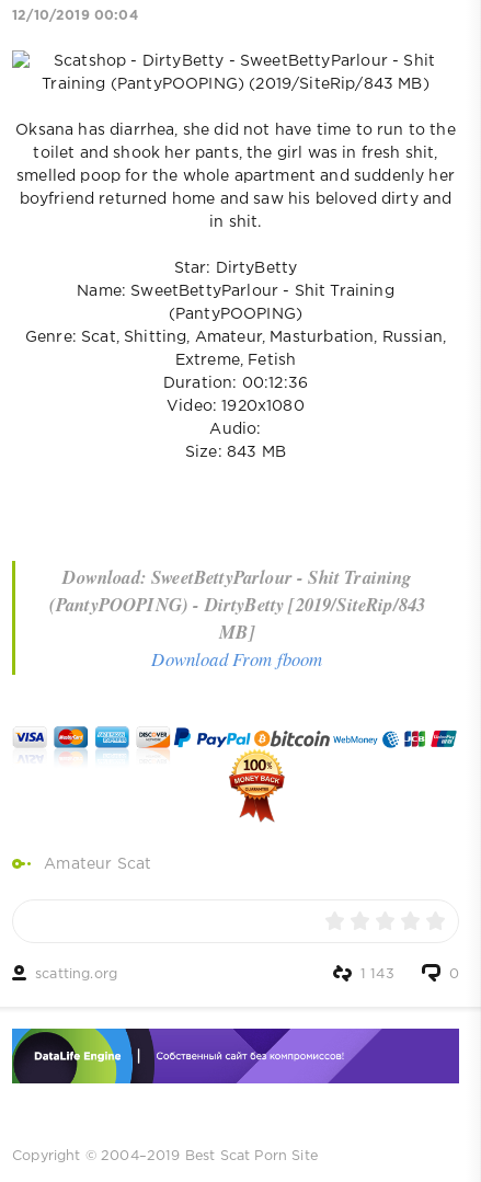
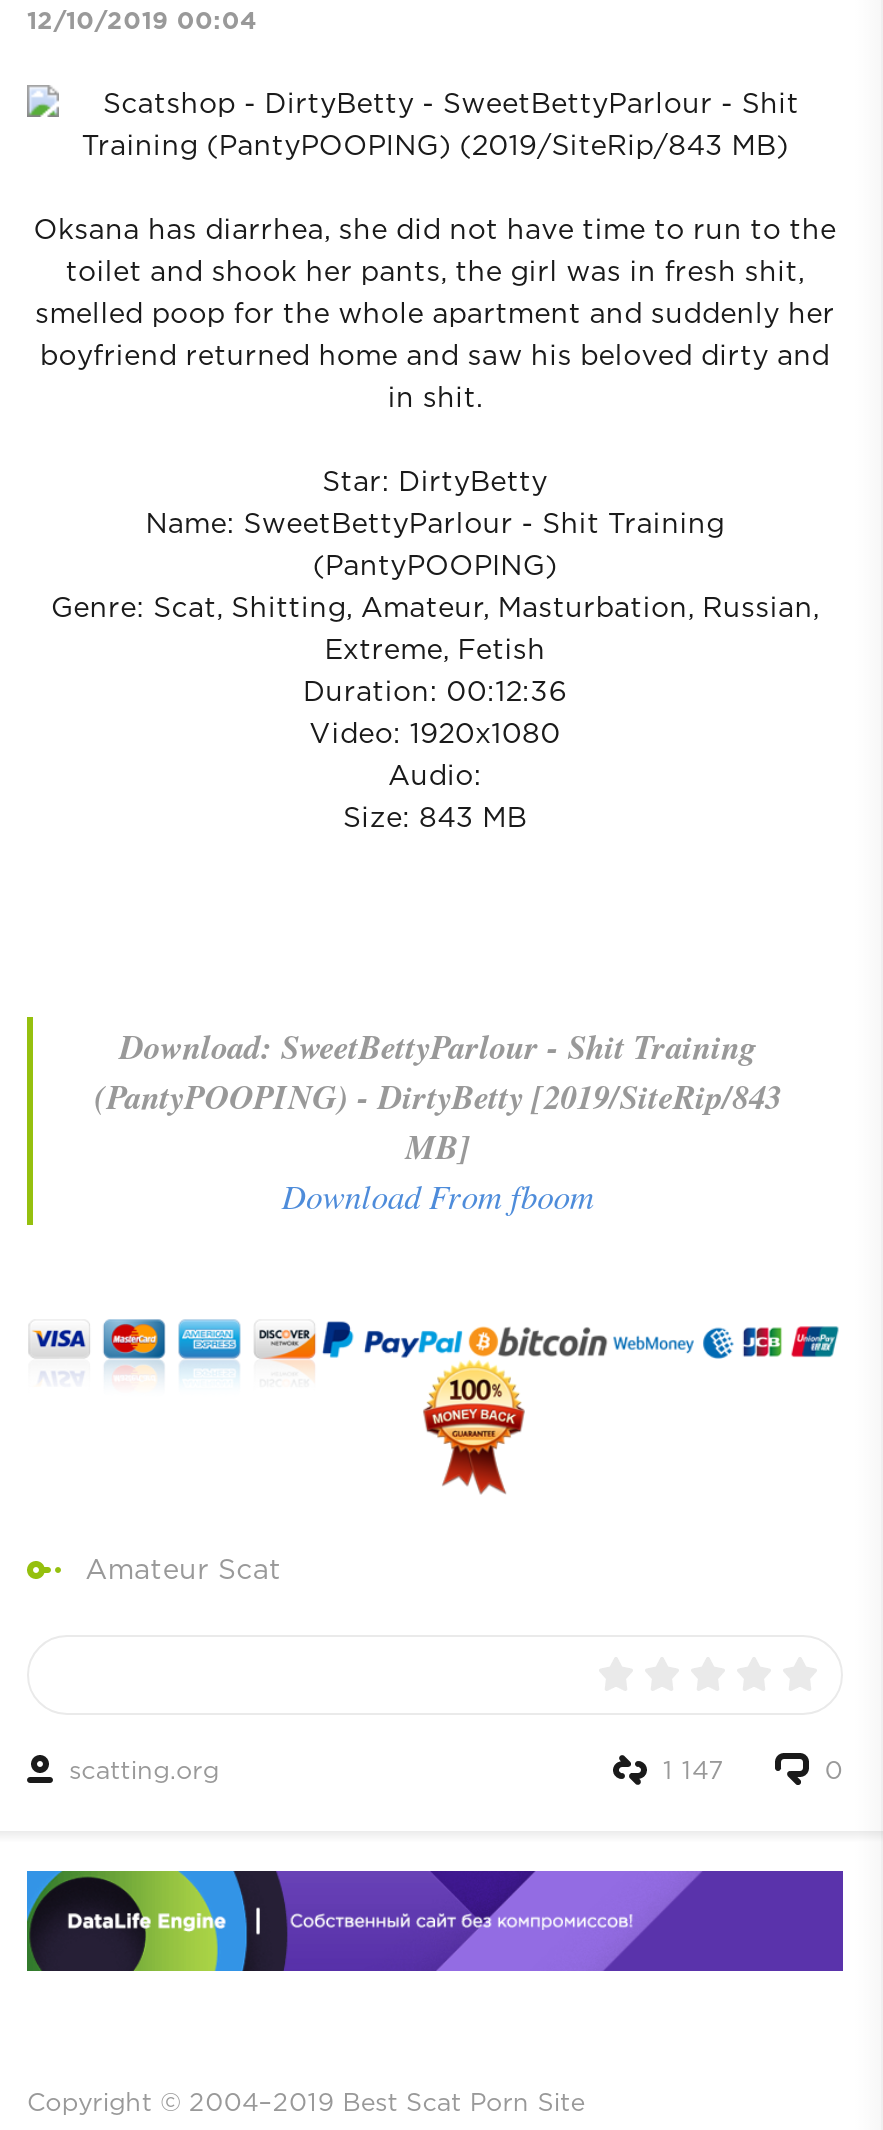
[360,969,394,981] 1 143 -> [663,1761,725,1783] 1 147

